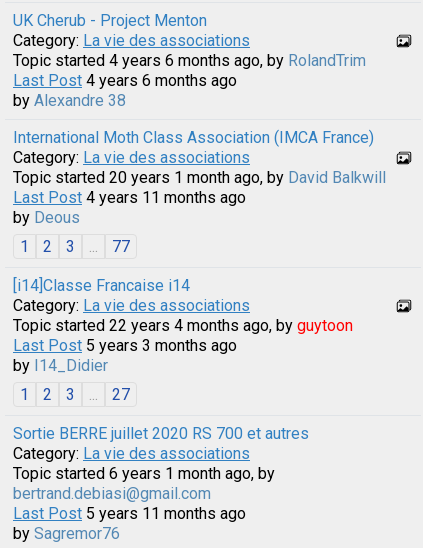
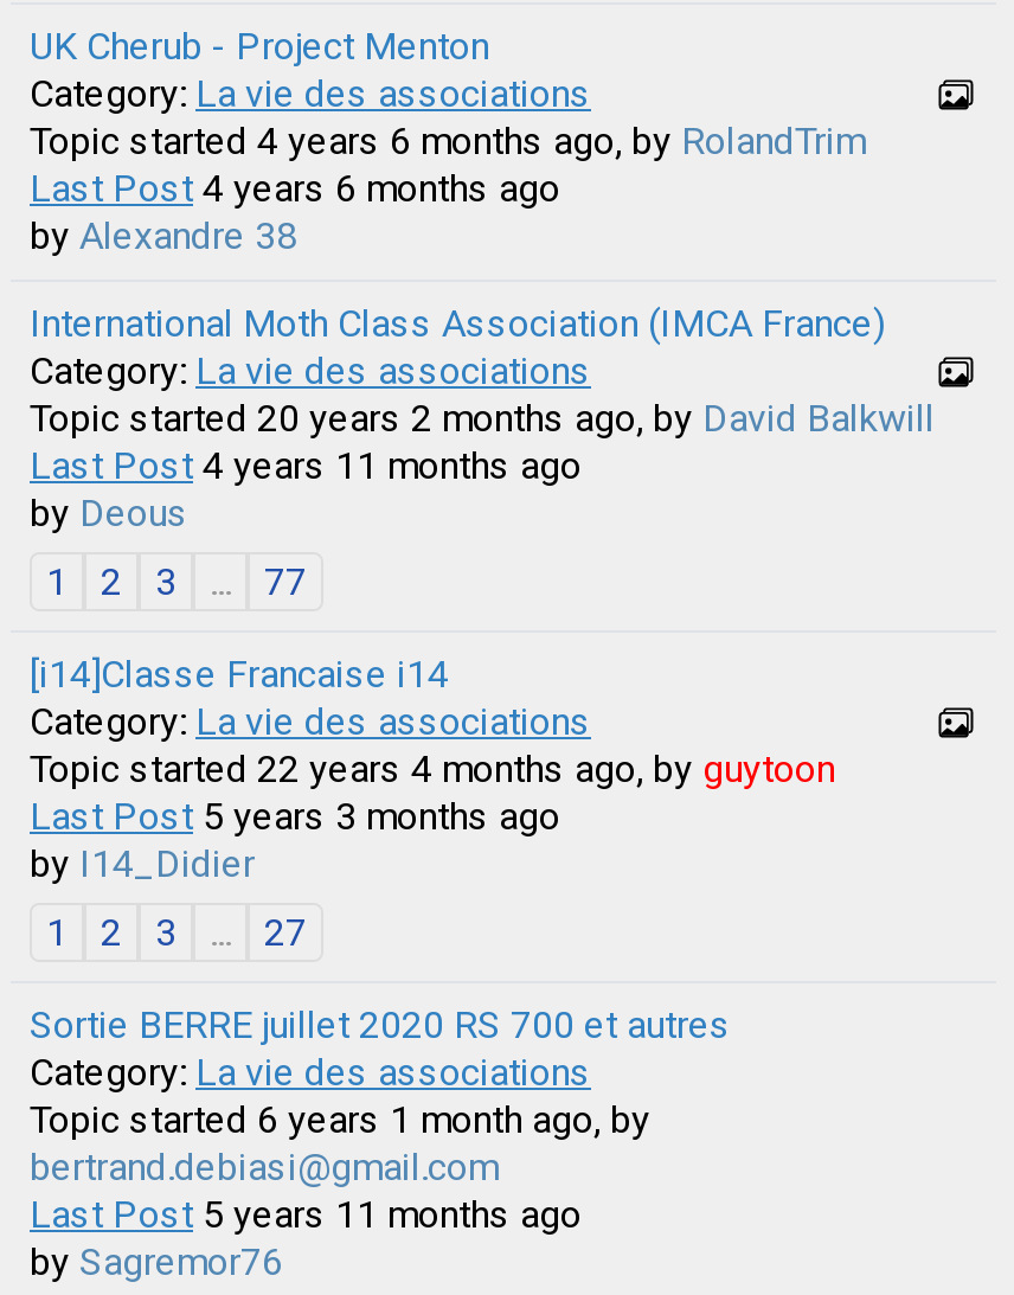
[13,168,386,187] Topic started 20 years 1 month ago, by David Balkwill -> [30,395,935,440] Topic started 20 years 2 months ago, by David Balkwill

